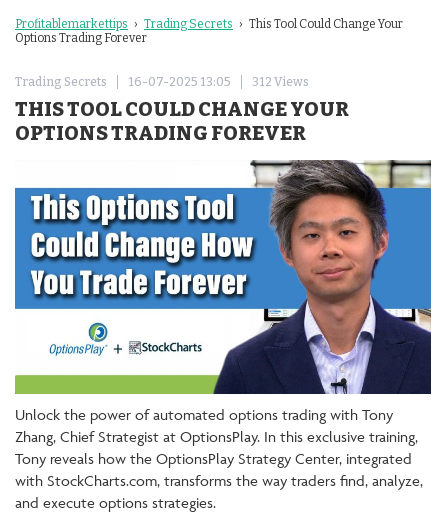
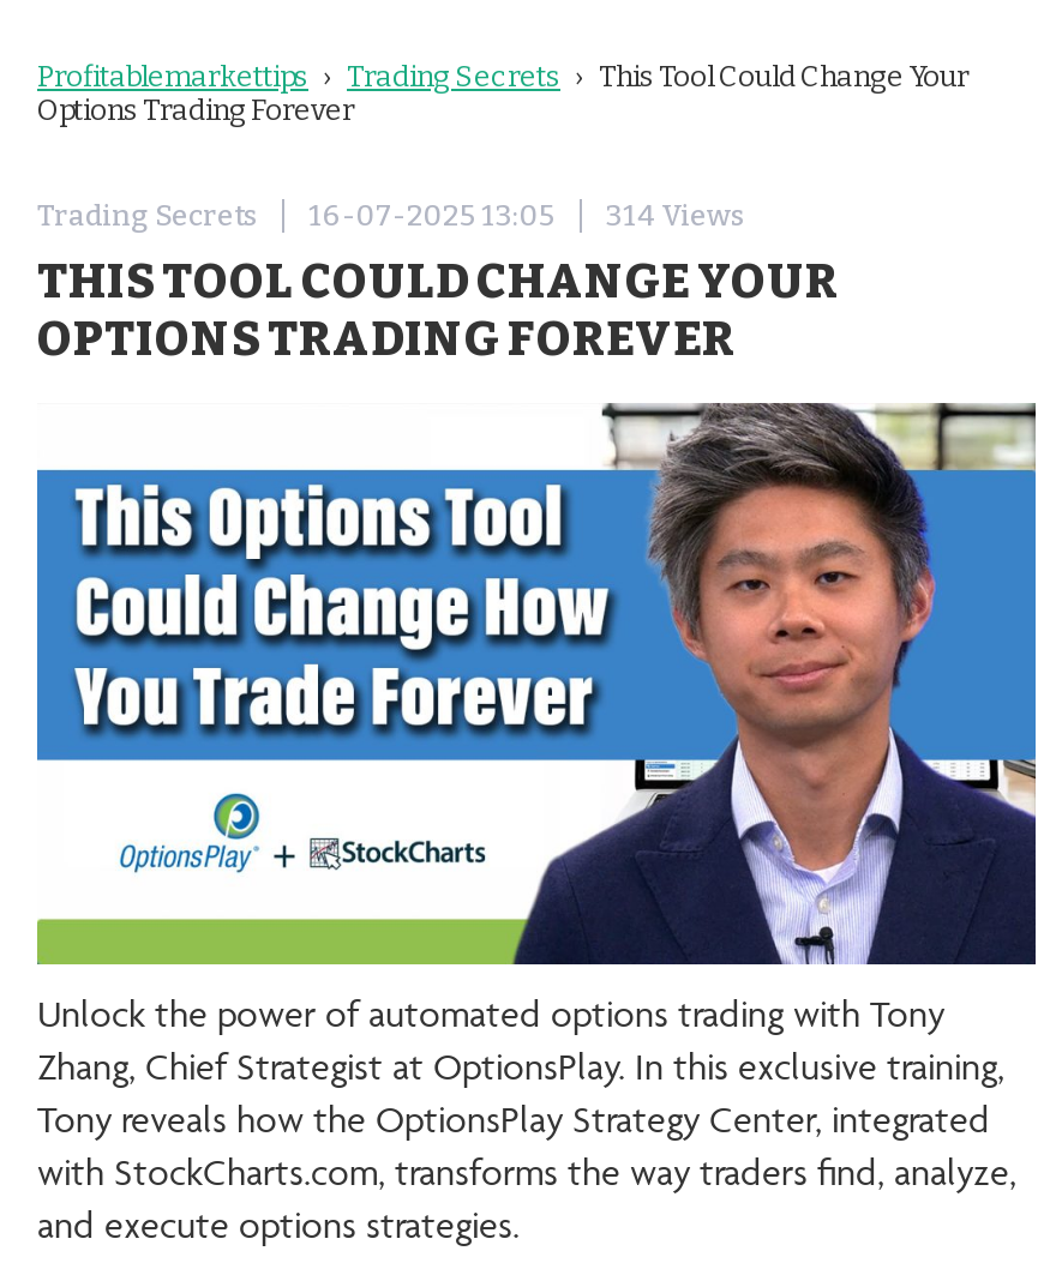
[15,75,309,89] Trading Secrets 16-07-2025 13:05 312 Views -> [37,199,745,233] Trading Secrets 16-07-2025 13:05 314 Views

